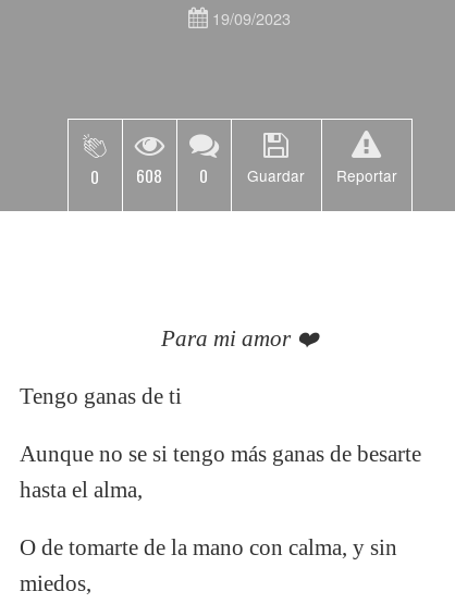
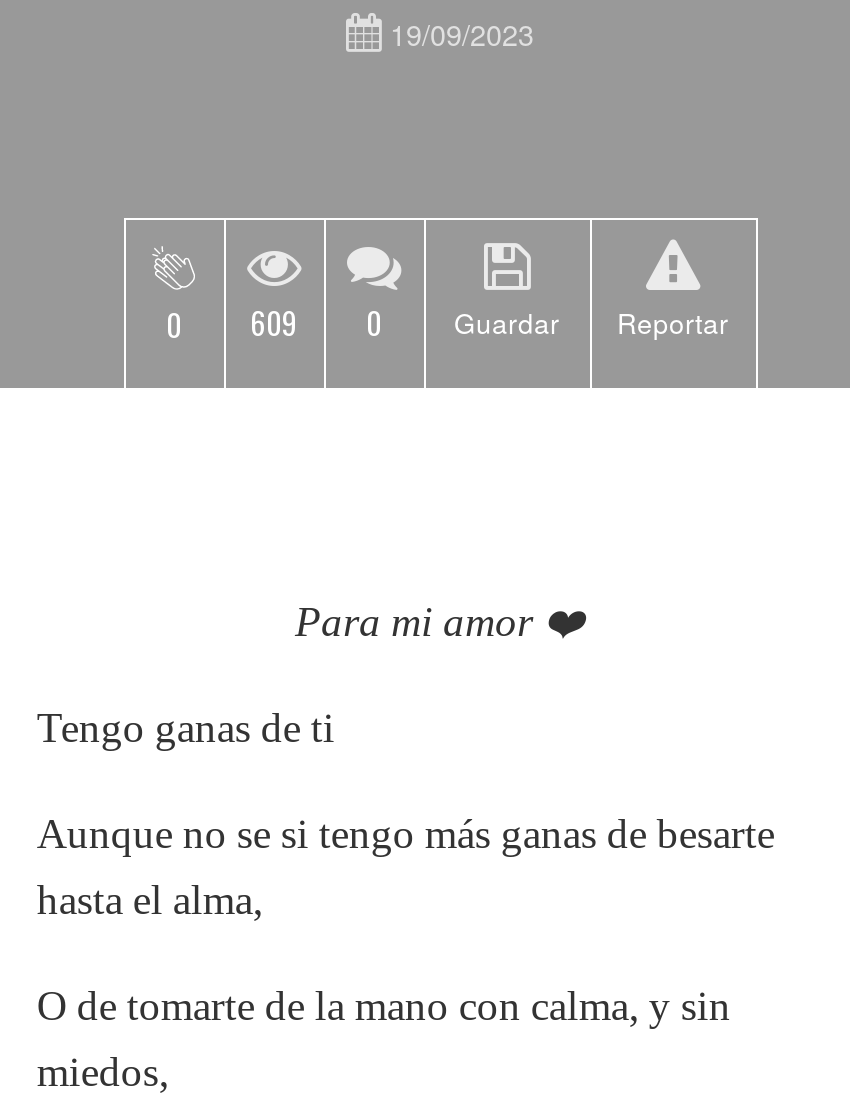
[90,163,397,188] 0 608 0 Guardar Reportar -> [166,300,729,346] 0 609 0 Guardar Reportar

